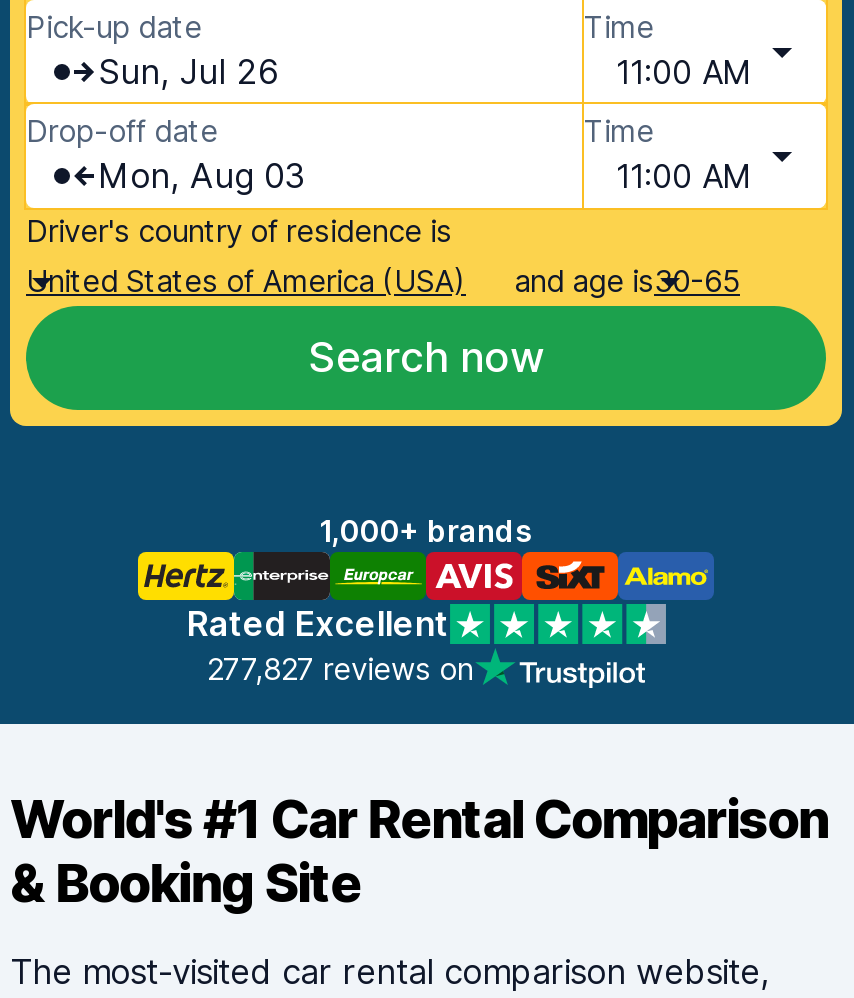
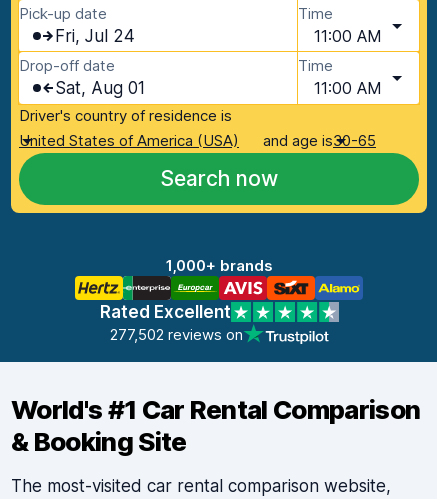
[98,52,278,92] Sun, Jul 26 -> [55,26,135,46] Fri, Jul 24
[98,156,306,196] Mon, Aug 03 -> [55,78,145,98] Sat, Aug 01
[207,650,473,688] 277,827 reviews on -> [109,325,242,344] 277,502 reviews on

